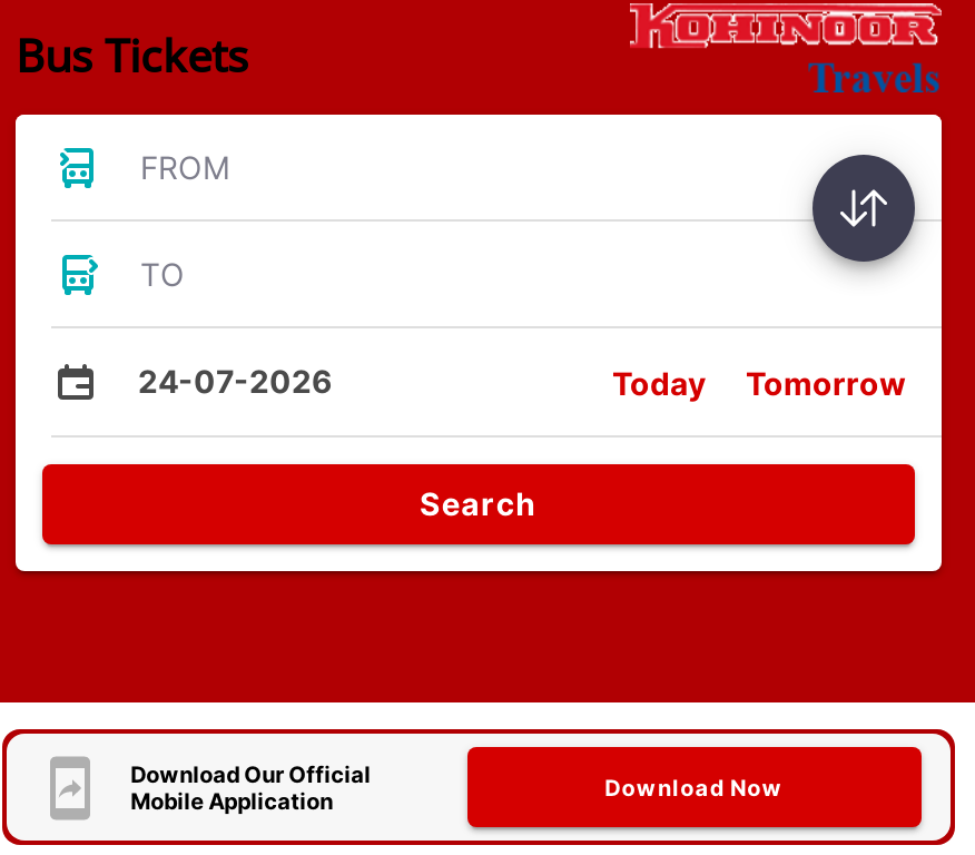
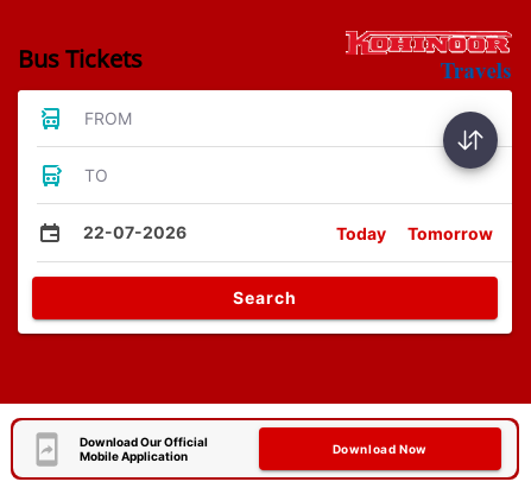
[138,362,332,400] 24-07-2026 -> [83,222,187,242] 22-07-2026

